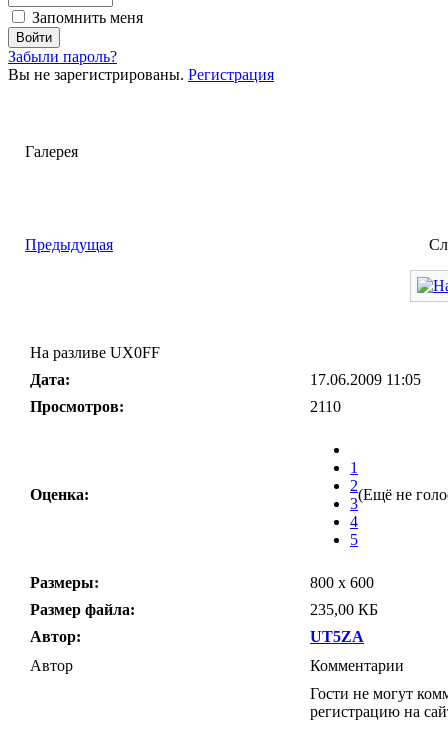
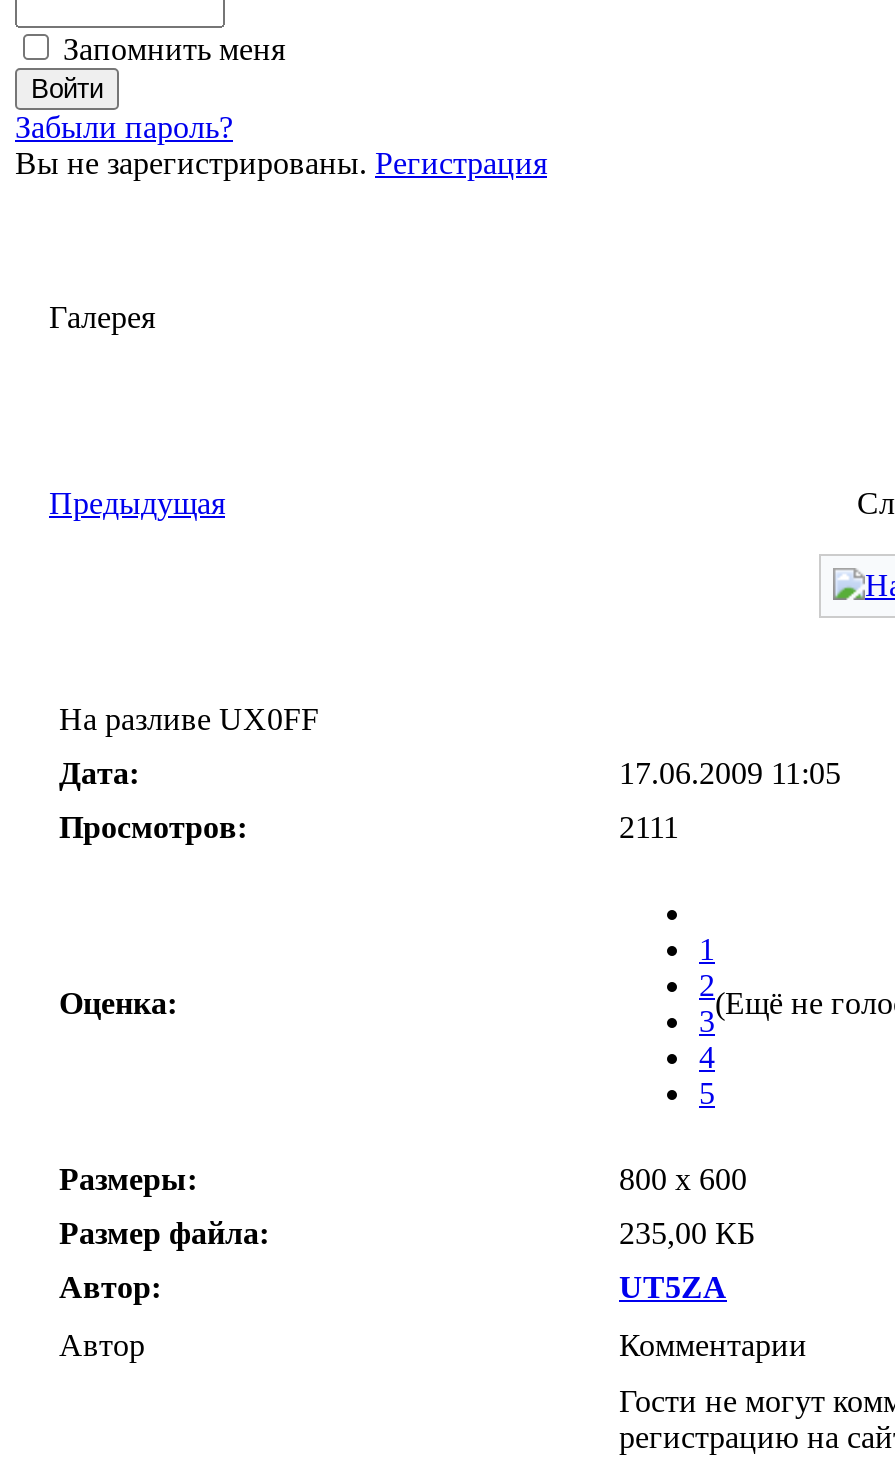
[310,398,341,415] 2110 -> [619,810,679,844] 2111

